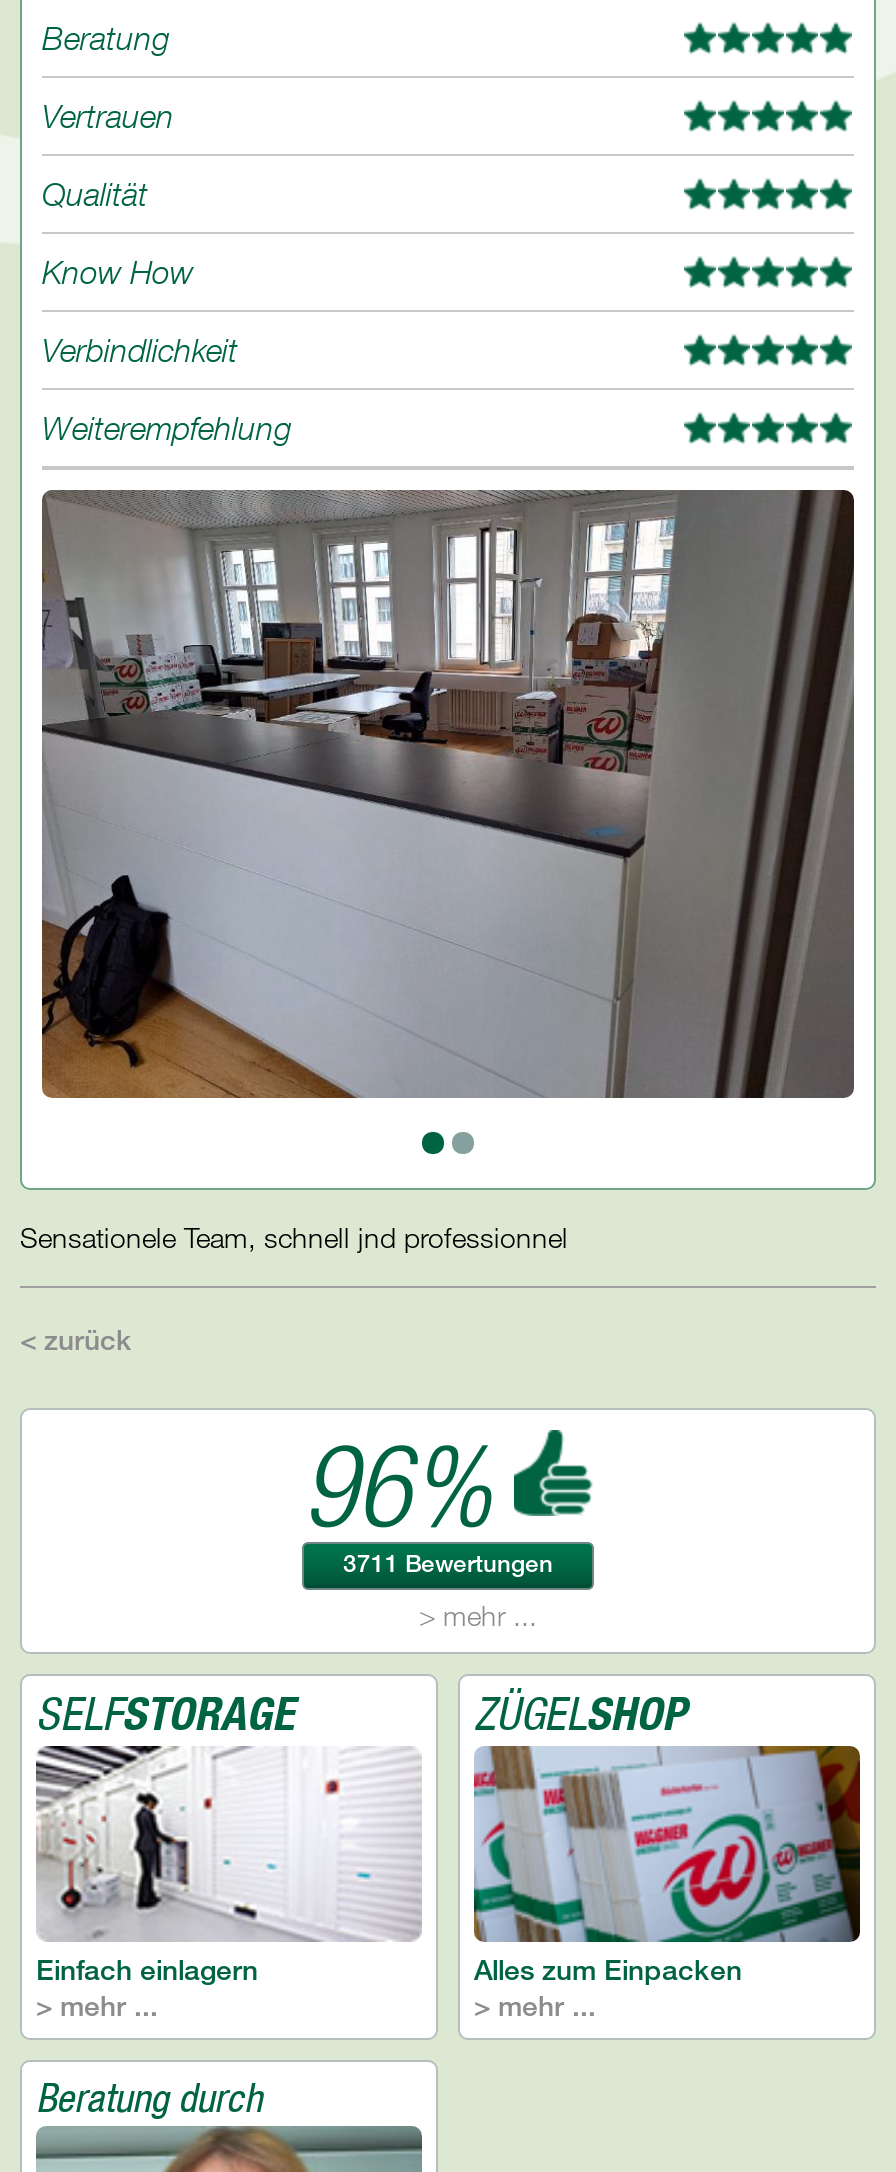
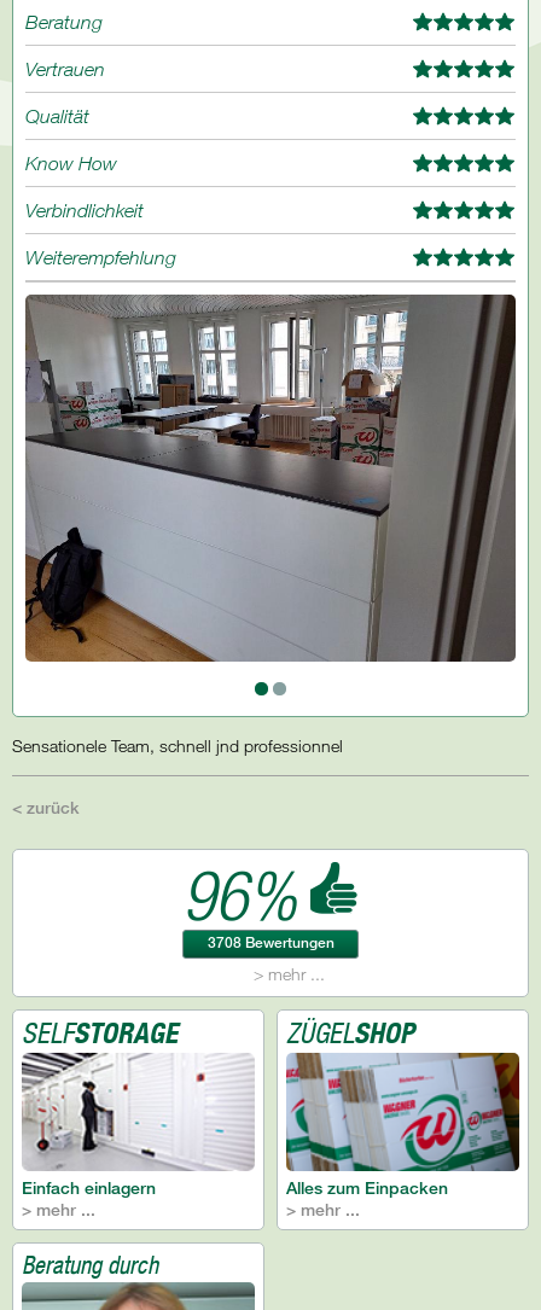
[343,1549,553,1579] 3711 Bewertungen -> [207,934,334,952] 3708 Bewertungen

